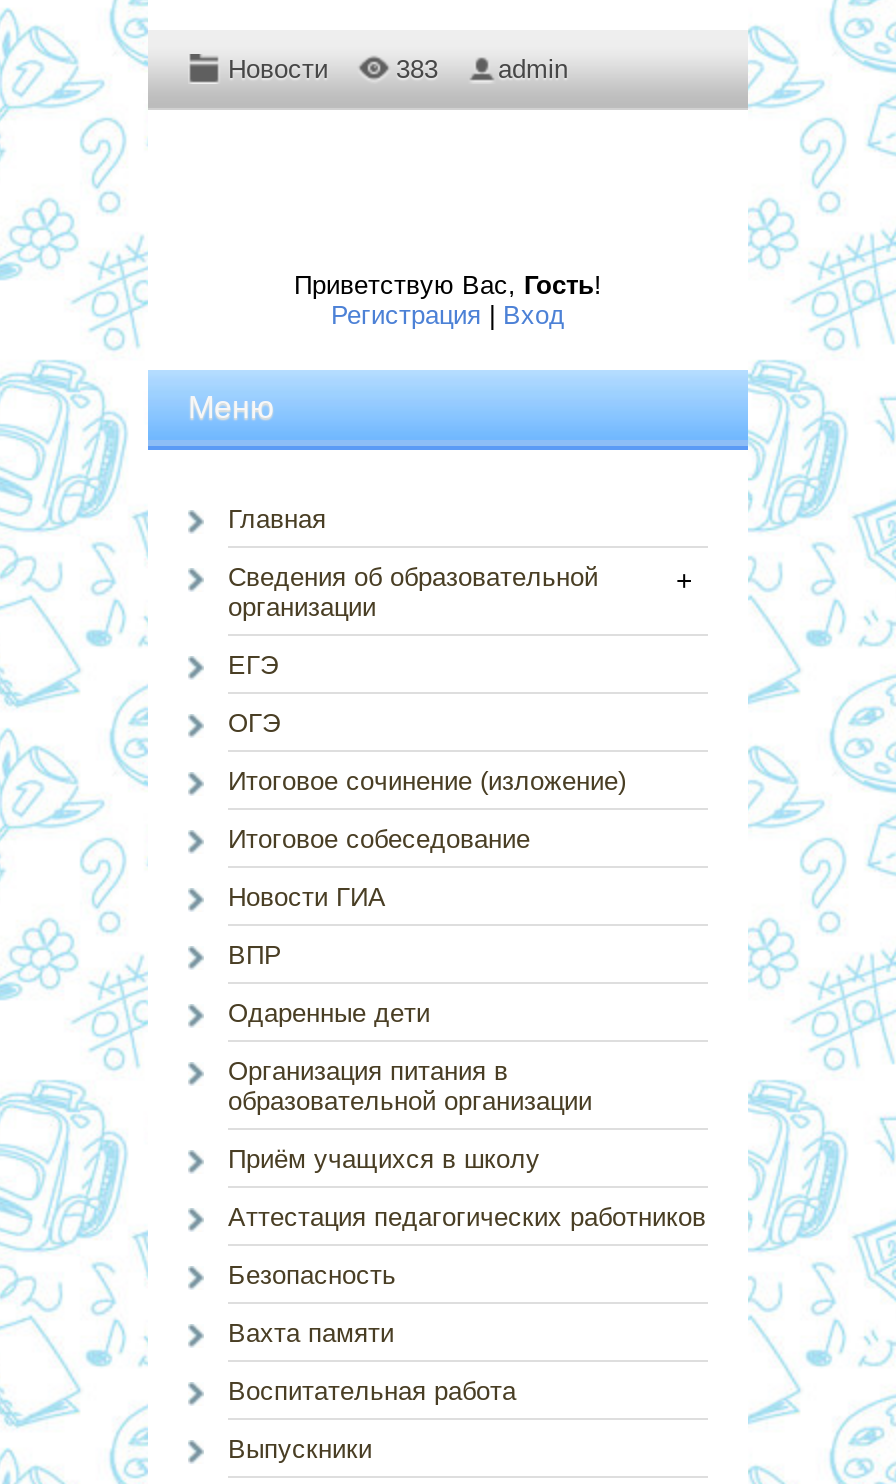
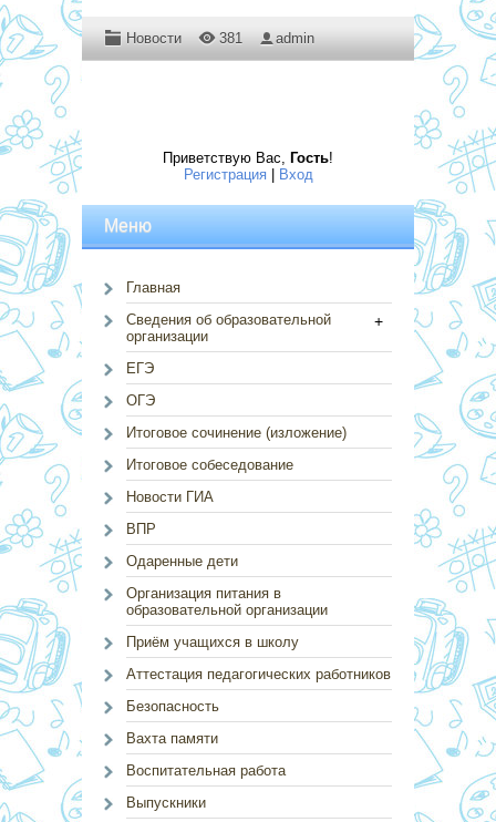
[396,54,568,84] 383 admin -> [219,30,314,47] 381 admin

